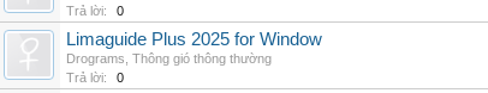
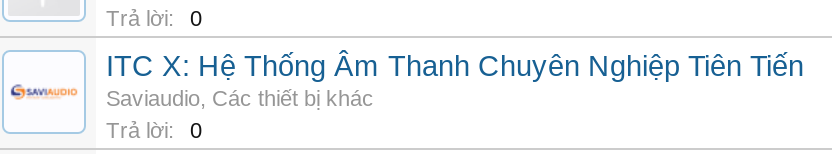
none -> [10,58,78,126] [image]
[66,30,322,66] Limaguide Plus 2025 for Window | Drograms, Thông gió thông thường -> [106,50,804,110] ITC X: Hệ Thống Âm Thanh Chuyên Nghiệp Tiên Tiến | Saviaudio, Các thiết bị khác

